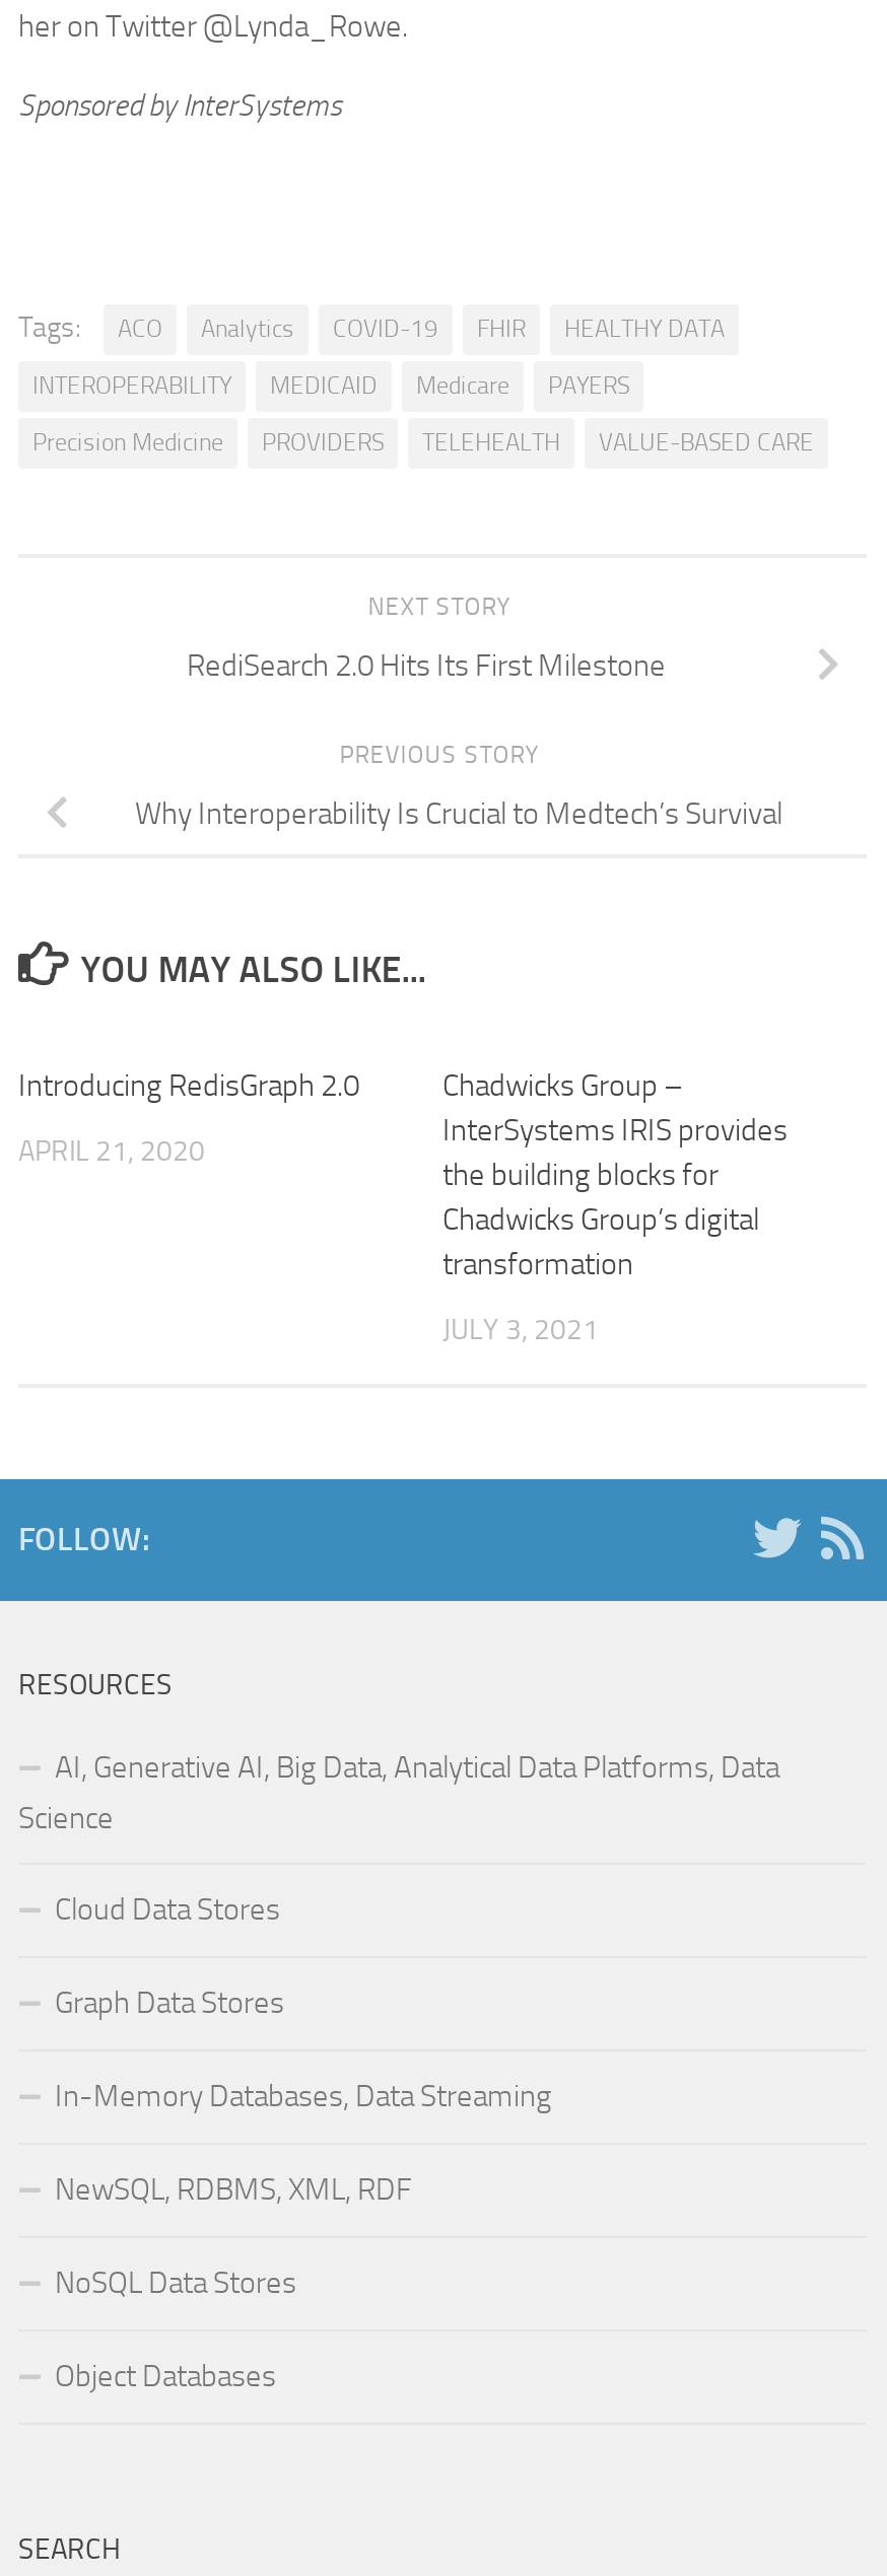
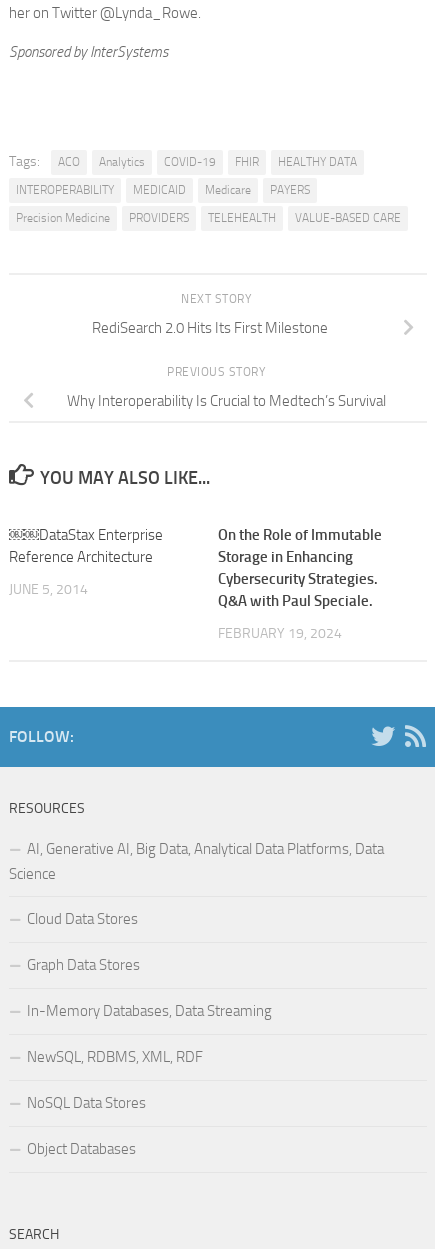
[18,1067,359,1104] Introducing RedisGraph 2.0 -> [9,526,163,566] ￼￼DataStax Enterprise | Reference Architecture
[442,1067,788,1282] Chadwicks Group – | InterSystems IRIS provides | the building blocks for | Chadwicks Group’s digital | transformation -> [218,526,382,610] On the Role of Immutable | Storage in Enhancing | Cybersecurity Strategies. | Q&A with Paul Speciale.
[18,1134,205,1169] APRIL 21, 2020 -> [9,581,88,598] JUNE 5, 2014
[442,1313,599,1347] JULY 3, 2021 -> [218,625,342,642] FEBRUARY 19, 2024

